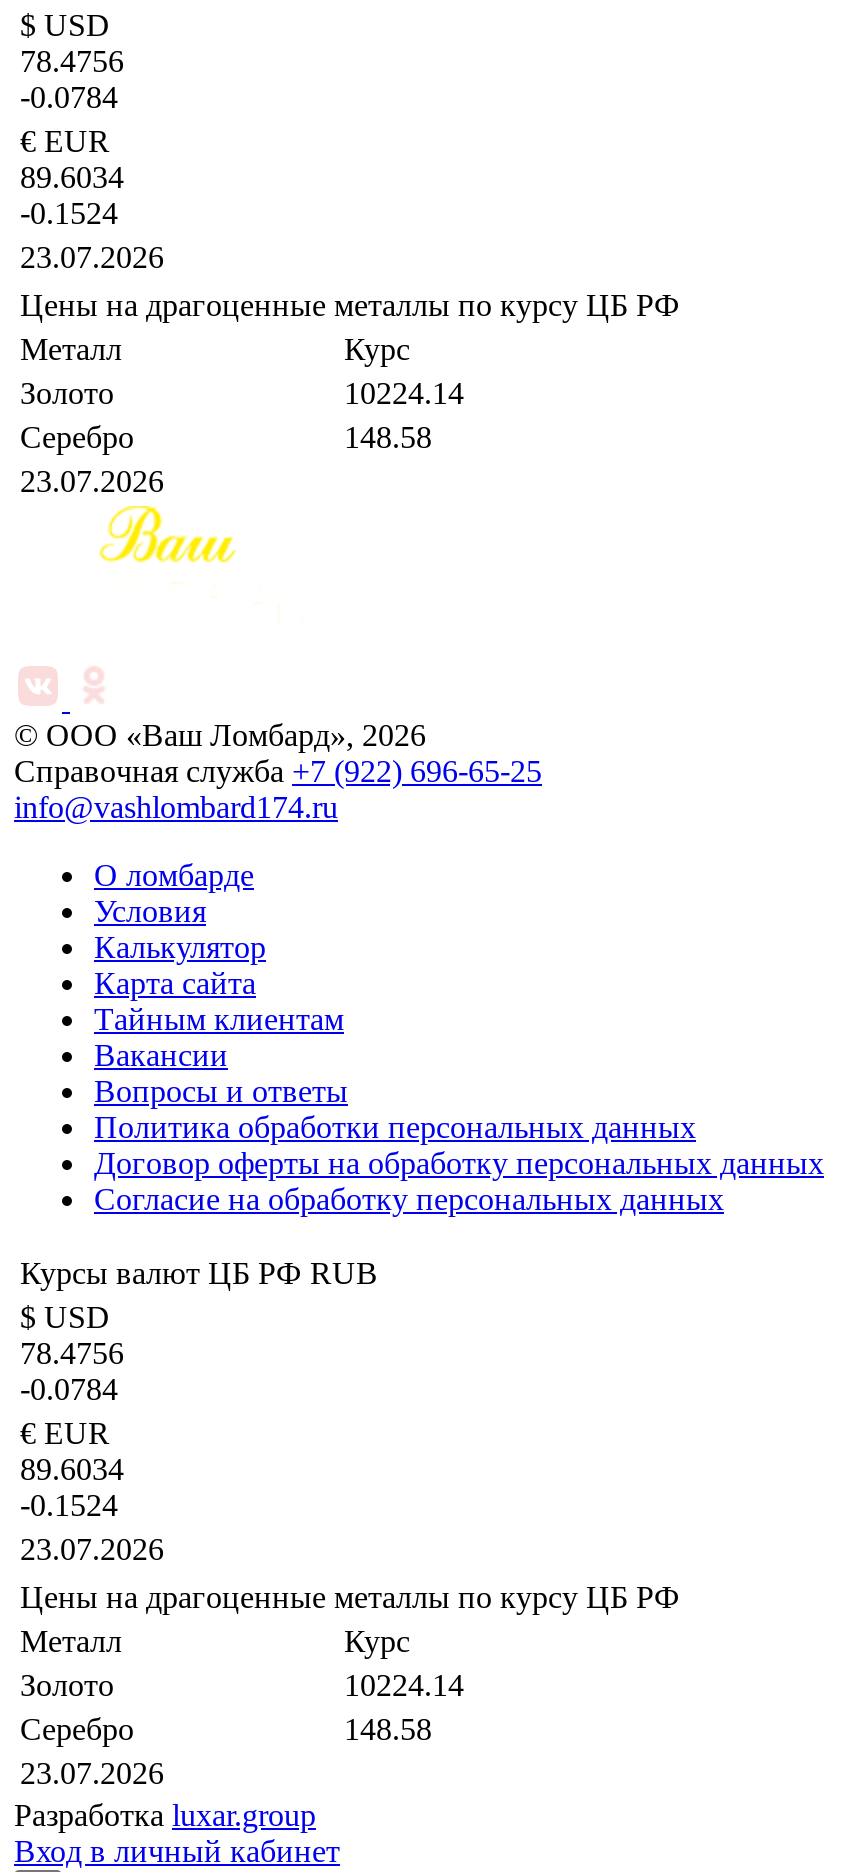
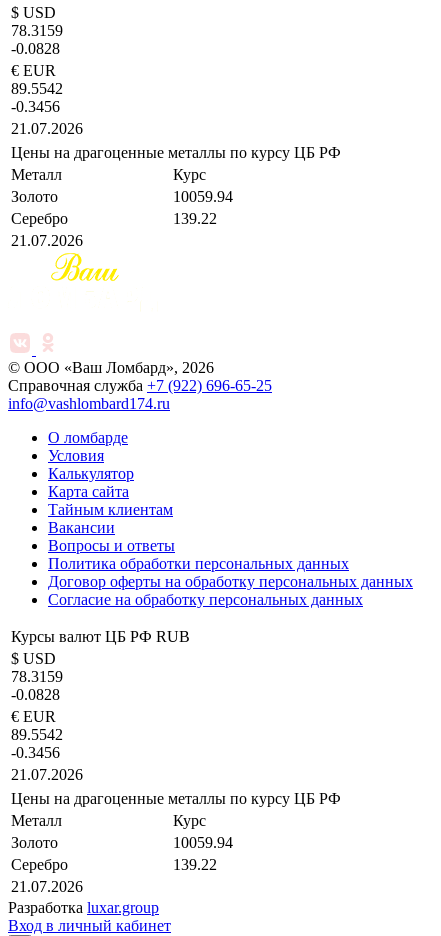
[20,44,124,78] 78.4756 -> [11,22,63,39] 78.3159
[20,80,118,114] -0.0784 -> [11,40,60,57] -0.0828
[20,160,124,194] 89.6034 -> [11,80,63,97] 89.5542
[20,196,118,230] -0.1524 -> [11,98,60,115] -0.3456
[20,240,164,274] 23.07.2026 -> [11,120,83,137] 21.07.2026
[344,376,464,410] 10224.14 -> [173,188,233,205] 10059.94
[344,420,432,454] 148.58 -> [173,210,217,227] 139.22
[20,464,164,498] 23.07.2026 -> [11,232,83,249] 21.07.2026
[20,1336,124,1370] 78.4756 -> [11,668,63,685] 78.3159
[20,1372,118,1406] -0.0784 -> [11,686,60,703] -0.0828
[20,1452,124,1486] 89.6034 -> [11,726,63,743] 89.5542
[20,1488,118,1522] -0.1524 -> [11,744,60,761] -0.3456
[20,1532,164,1566] 23.07.2026 -> [11,766,83,783] 21.07.2026
[344,1668,464,1702] 10224.14 -> [173,834,233,851] 10059.94
[344,1712,432,1746] 148.58 -> [173,856,217,873] 139.22
[20,1756,164,1790] 23.07.2026 -> [11,878,83,895] 21.07.2026

